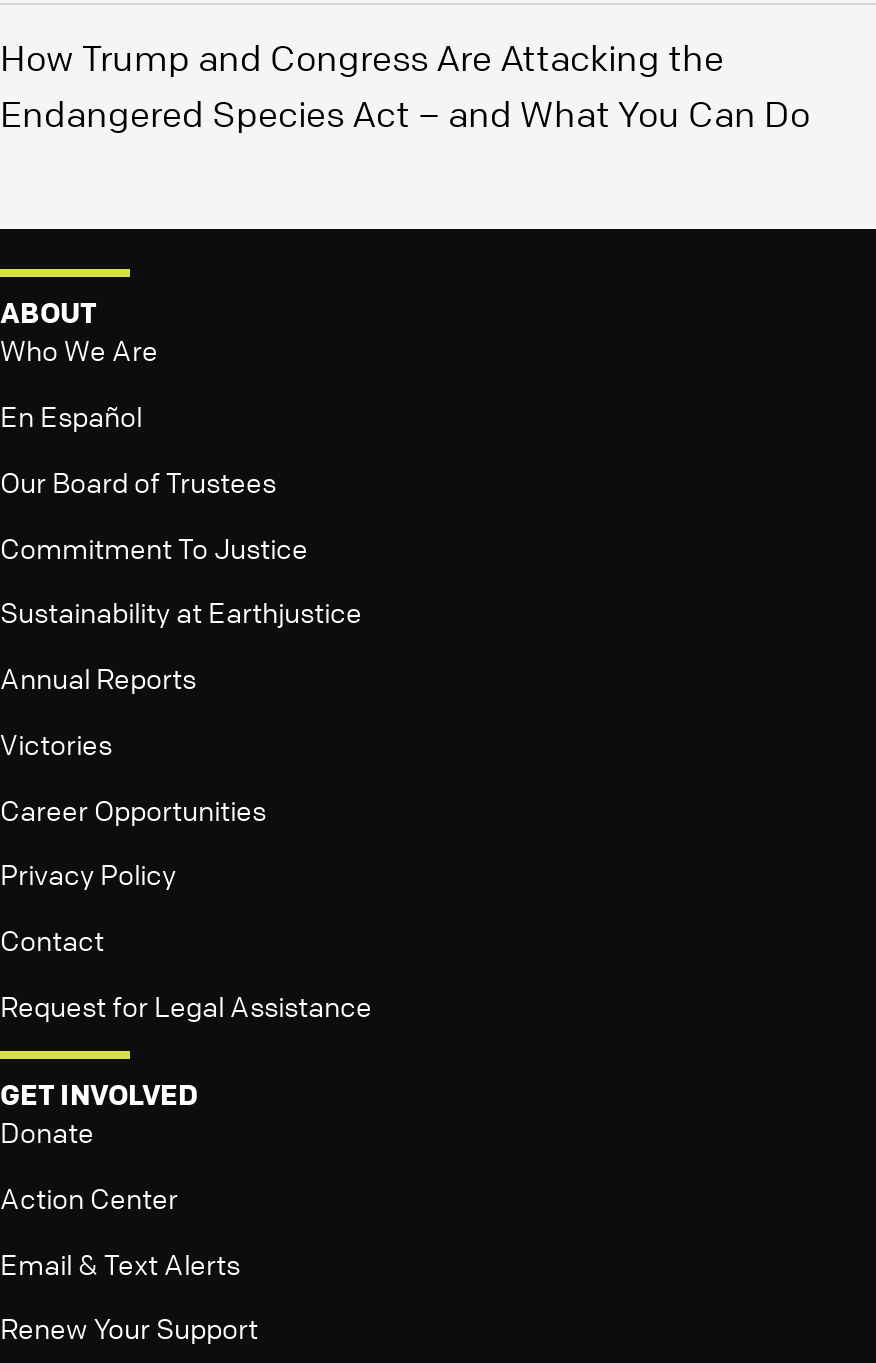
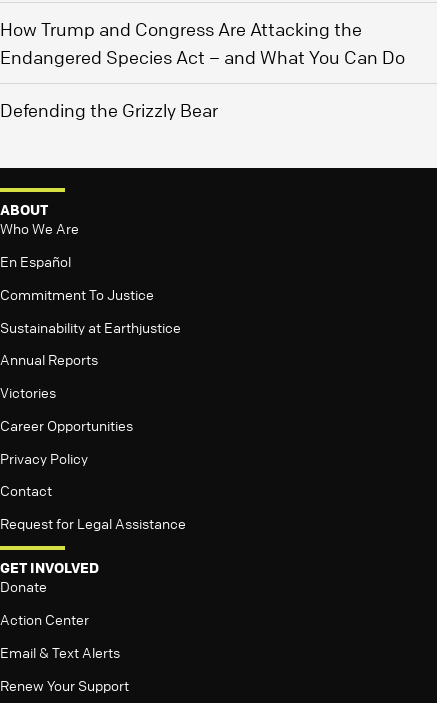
none -> [0,99,218,121] Defending the Grizzly Bear
moved [0,293,158,433] -> [0,200,79,270]: ABOUT | Who We Are | En Español
[0,462,276,498] Our Board of Trustees -> none

